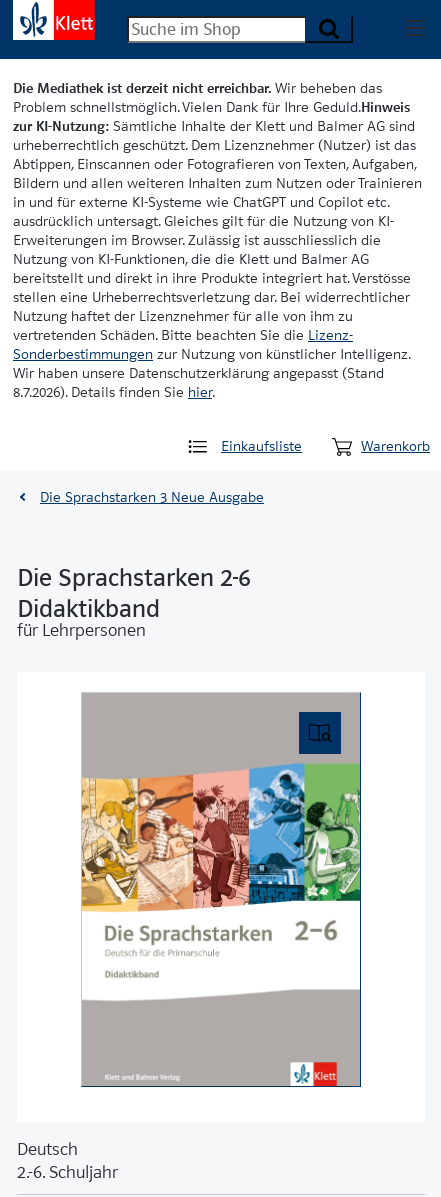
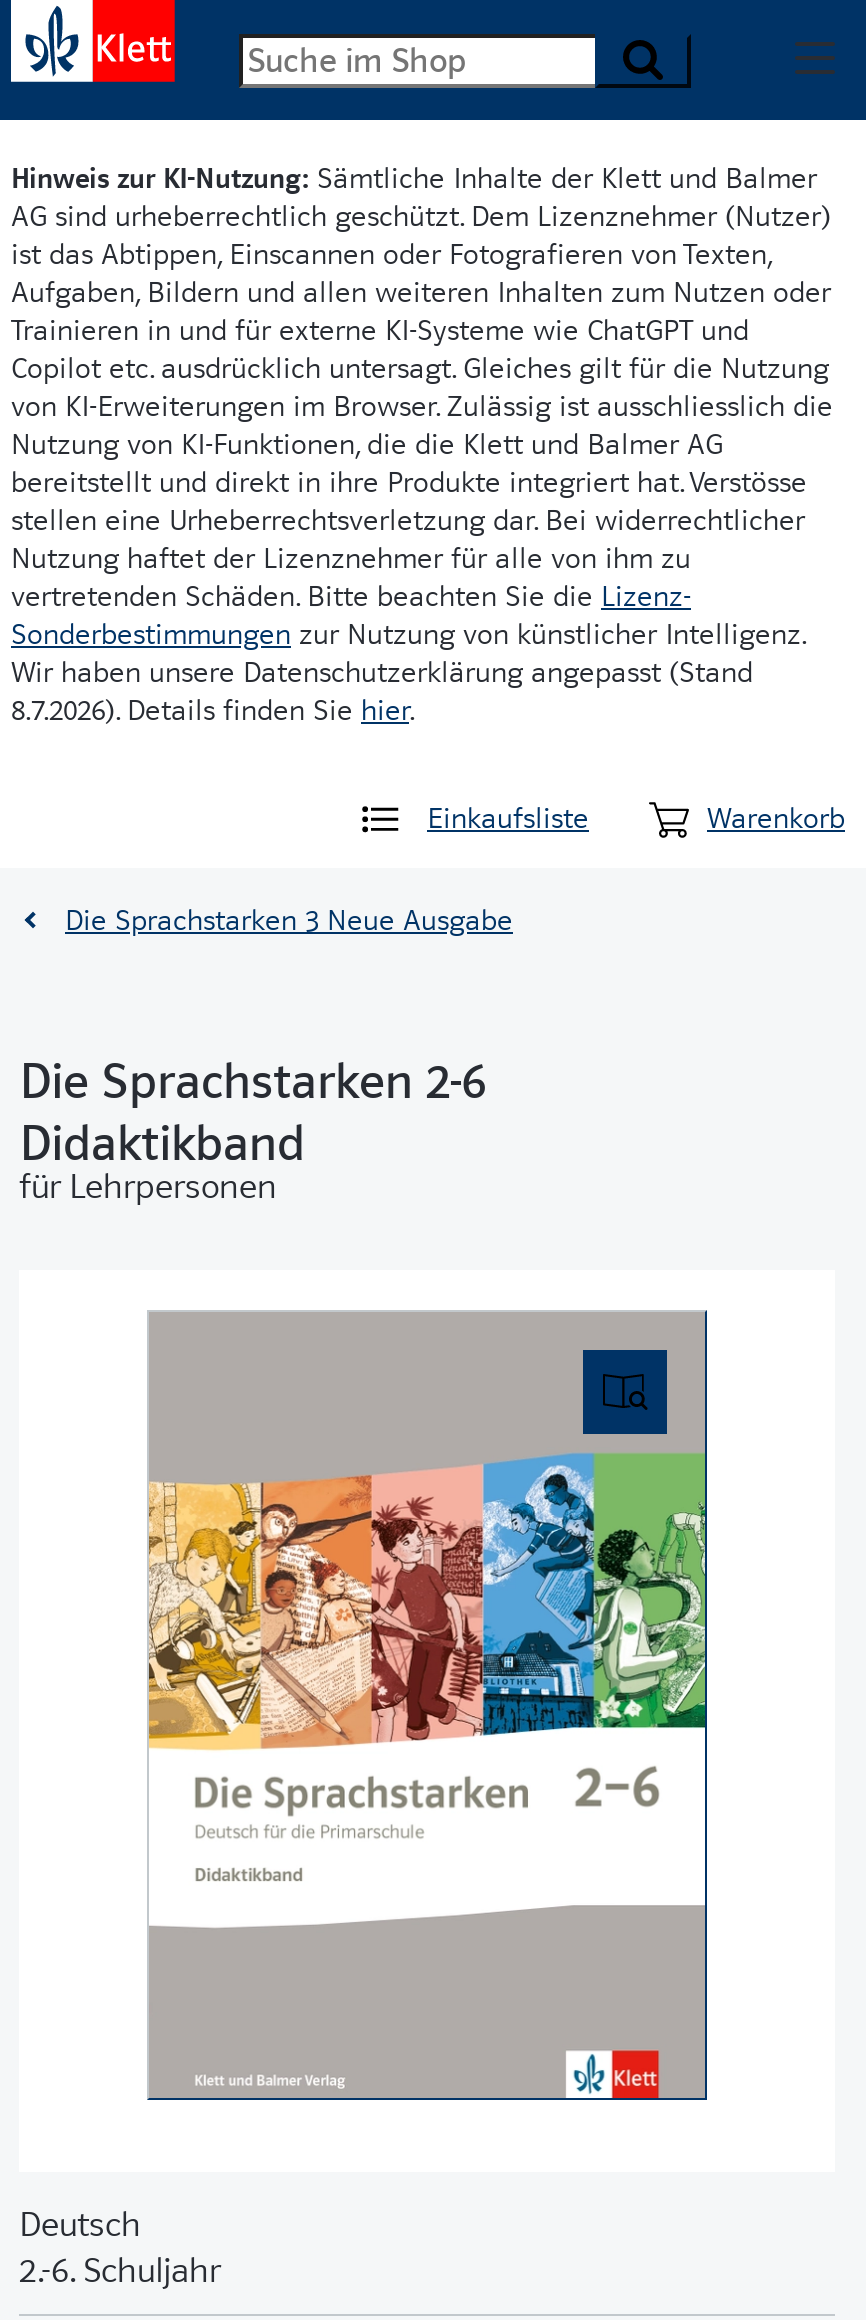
[13,79,422,249] Die Mediathek ist derzeit nicht erreichbar. Wir beheben das | Problem schnellstmöglich. Vielen Dank für Ihre Geduld.Hinweis | zur KI-Nutzung: Sämtliche Inhalte der Klett und Balmer AG sind | urheberrechtlich geschützt. Dem Lizenznehmer (Nutzer) ist das | Abtippen, Einscannen oder Fotografieren von Texten, Aufgaben, | Bildern und allen weiteren Inhalten zum Nutzen oder Trainieren | in und für externe KI-Systeme wie ChatGPT und Copilot etc. | ausdrücklich untersagt. Gleiches gilt für die Nutzung von KI- | Erweiterungen im Browser. Zulässig ist ausschliesslich die -> [11,160,833,424] Hinweis zur KI-Nutzung: Sämtliche Inhalte der Klett und Balmer | AG sind urheberrechtlich geschützt. Dem Lizenznehmer (Nutzer) | ist das Abtippen, Einscannen oder Fotografieren von Texten, | Aufgaben, Bildern und allen weiteren Inhalten zum Nutzen oder | Trainieren in und für externe KI-Systeme wie ChatGPT und | Copilot etc. ausdrücklich untersagt. Gleiches gilt für die Nutzung | von KI-Erweiterungen im Browser. Zulässig ist ausschliesslich die

